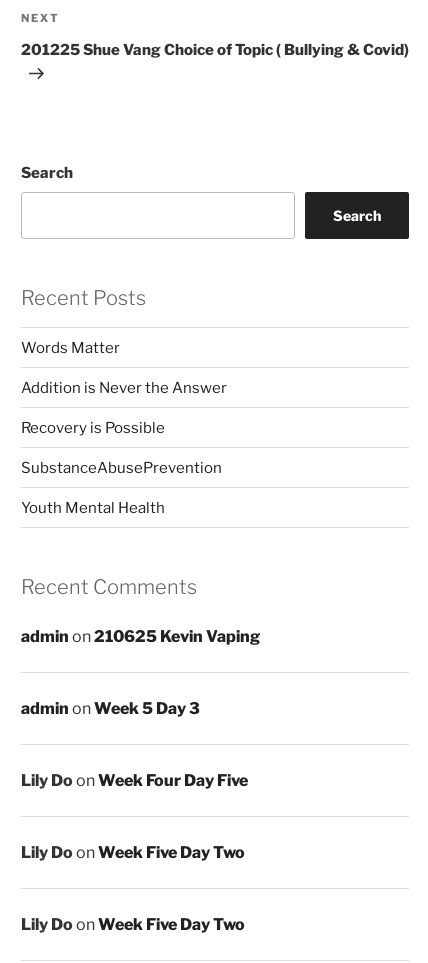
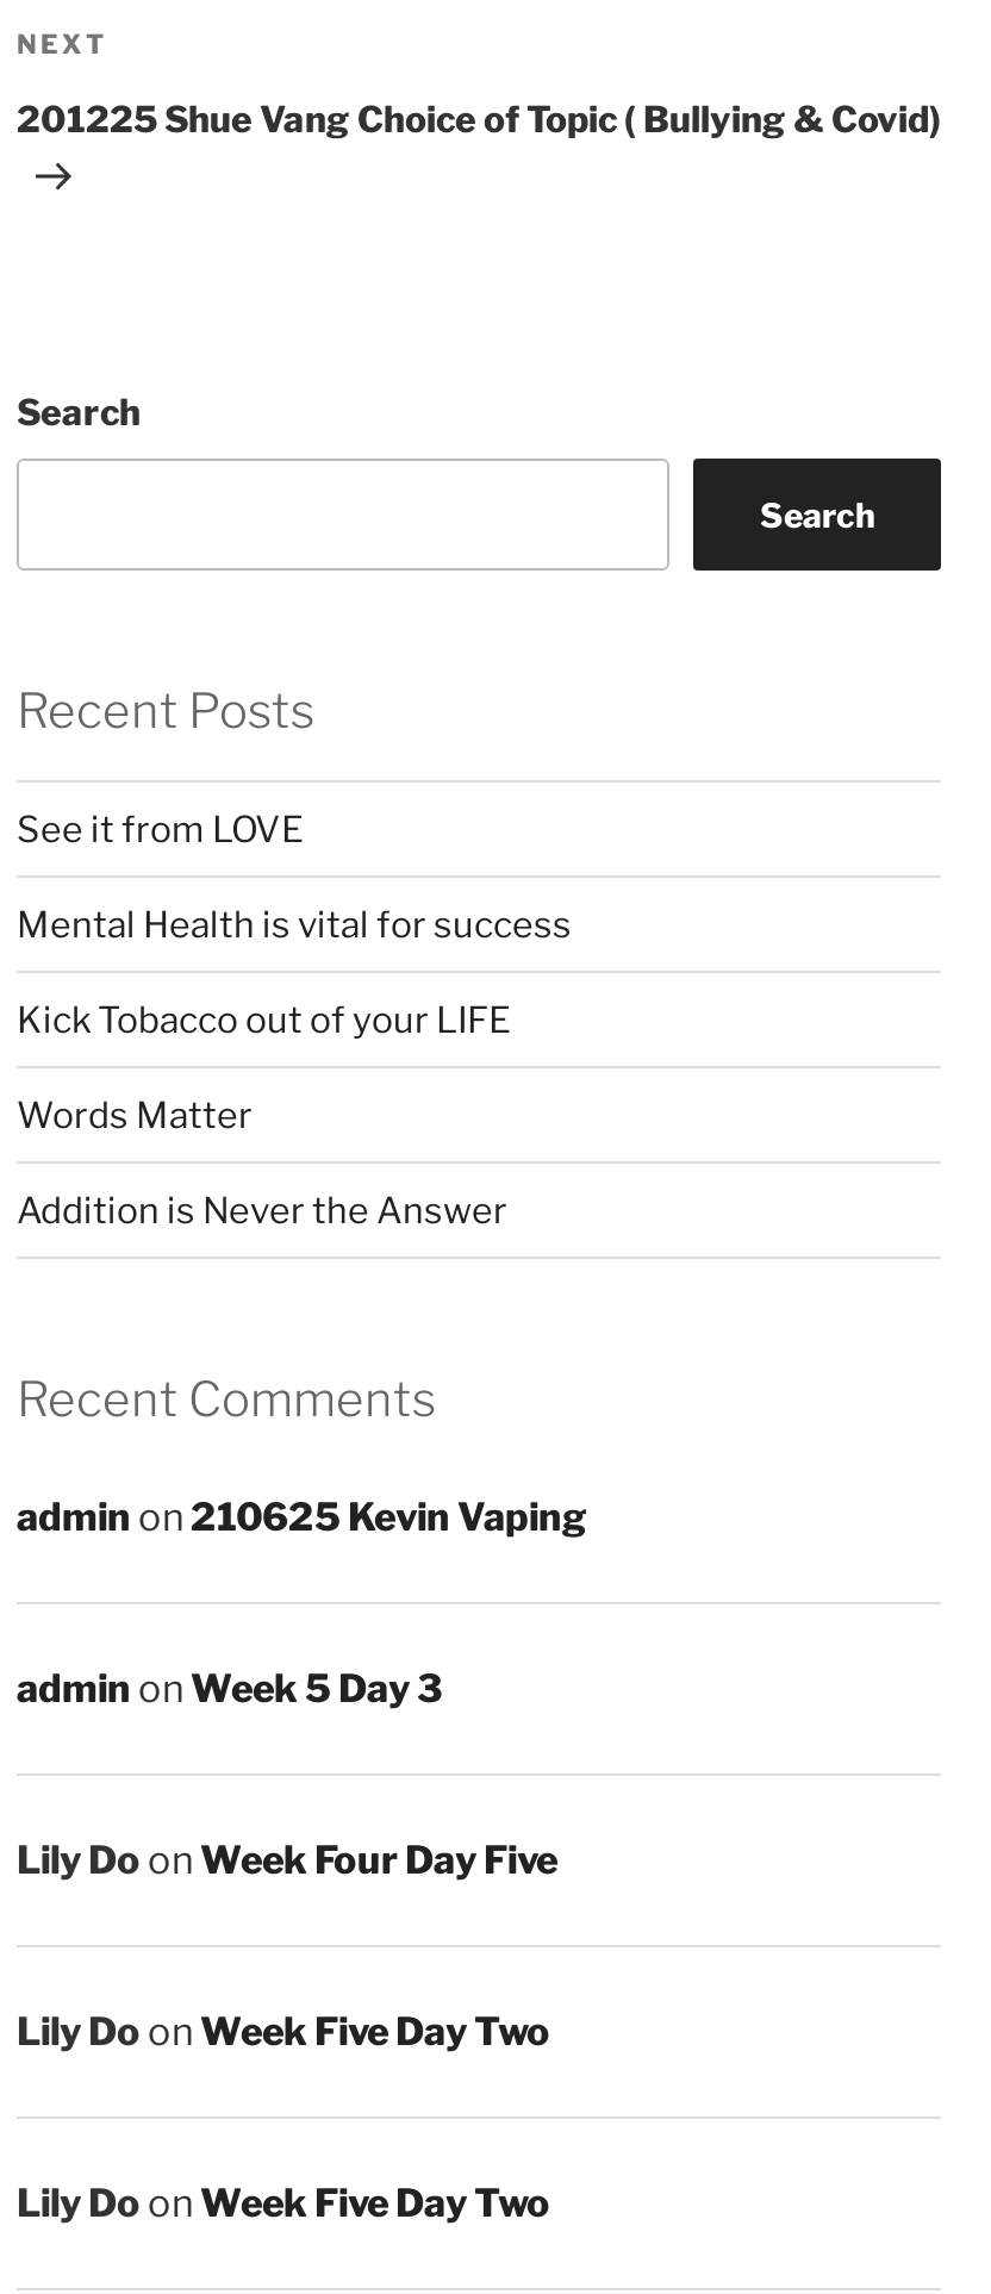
none -> [17,808,572,1041] See it from LOVE | Mental Health is vital for success | Kick Tobacco out of your LIFE
moved [21,338,227,396] -> [17,1093,507,1232]: Words Matter | Addition is Never the Answer
[21,418,222,516] Recovery is Possible | SubstanceAbusePrevention | Youth Mental Health -> none

